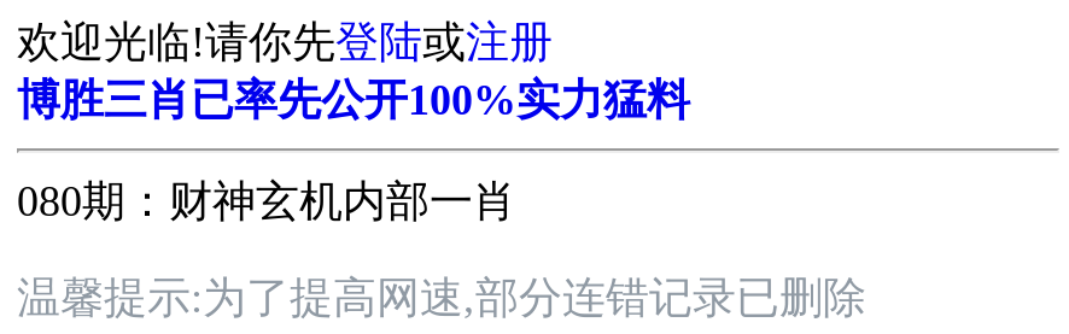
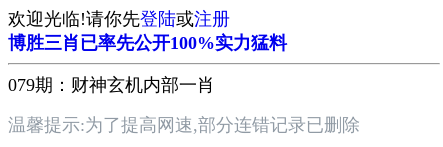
[17,177,516,225] 080期：财神玄机内部一肖 -> [8,75,215,95] 079期：财神玄机内部一肖

